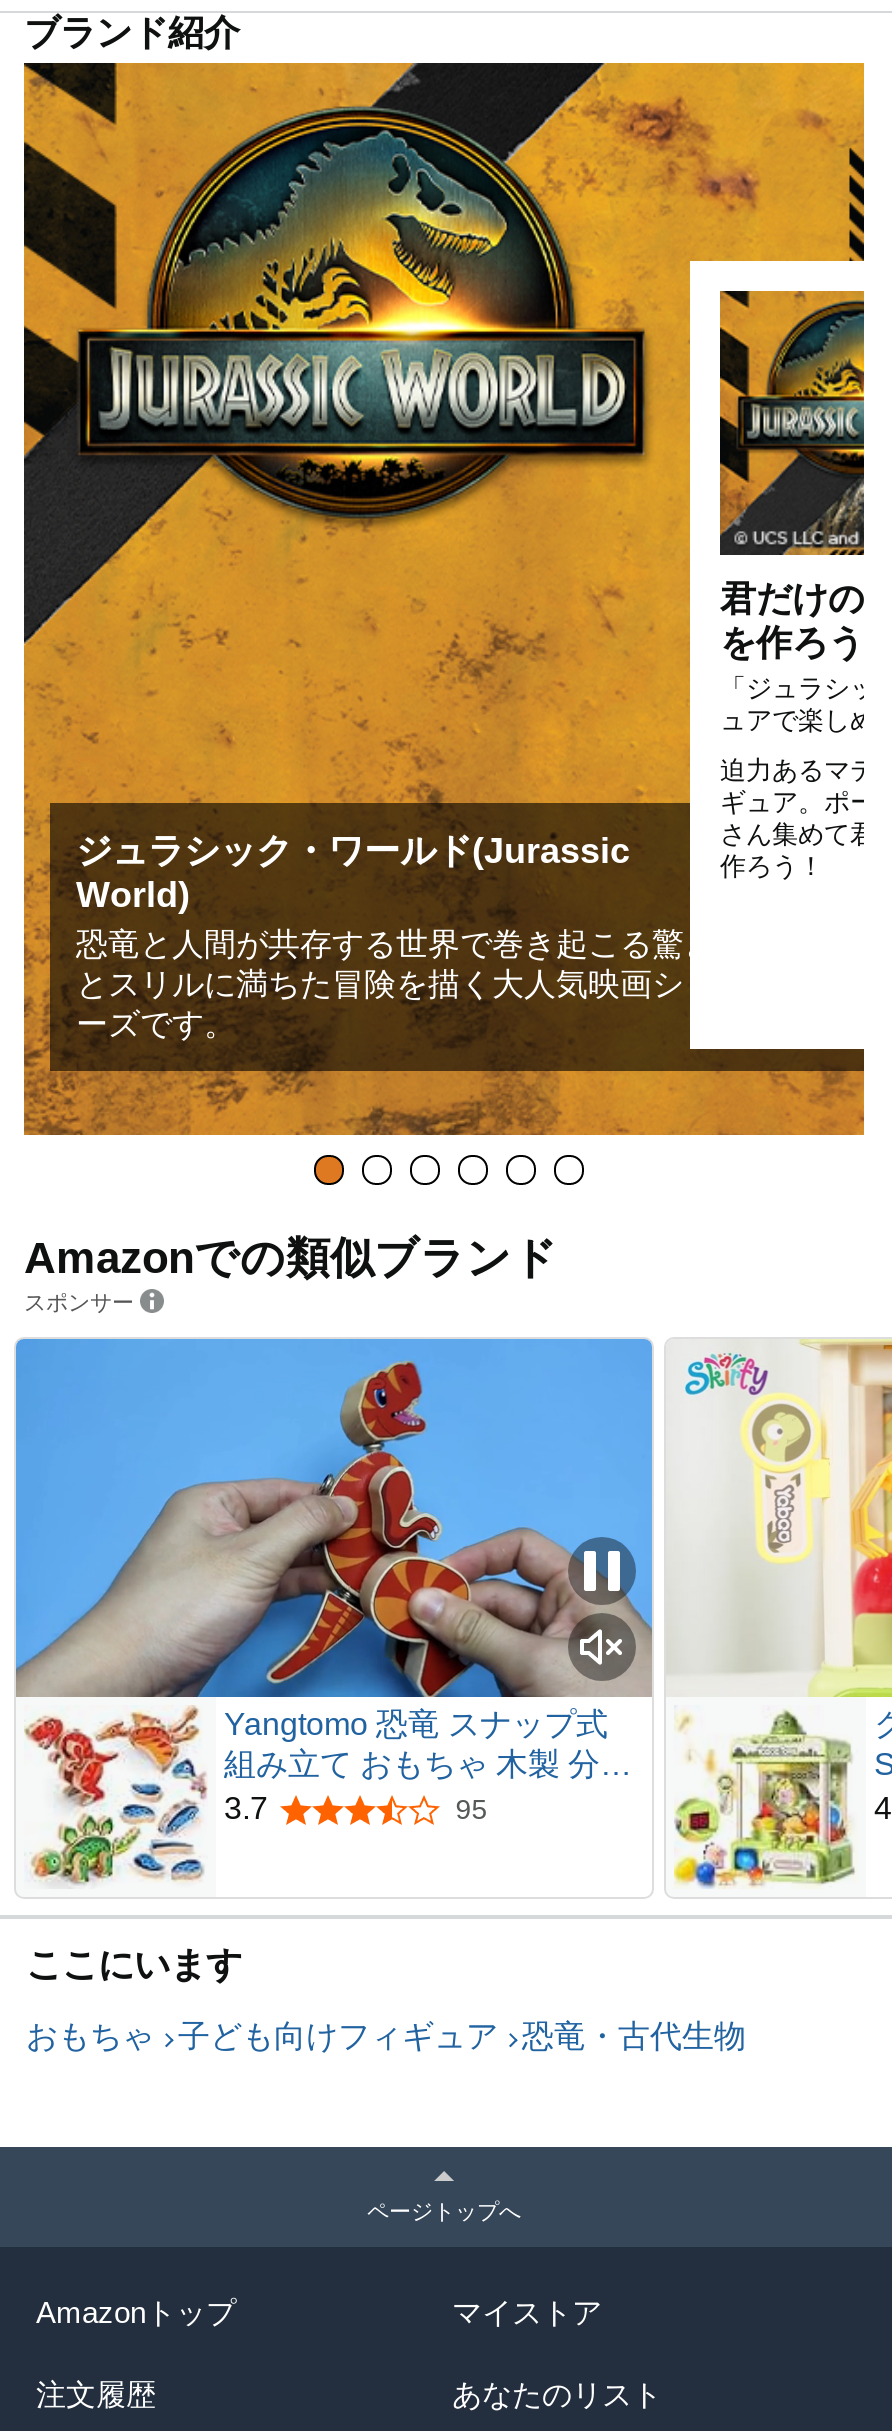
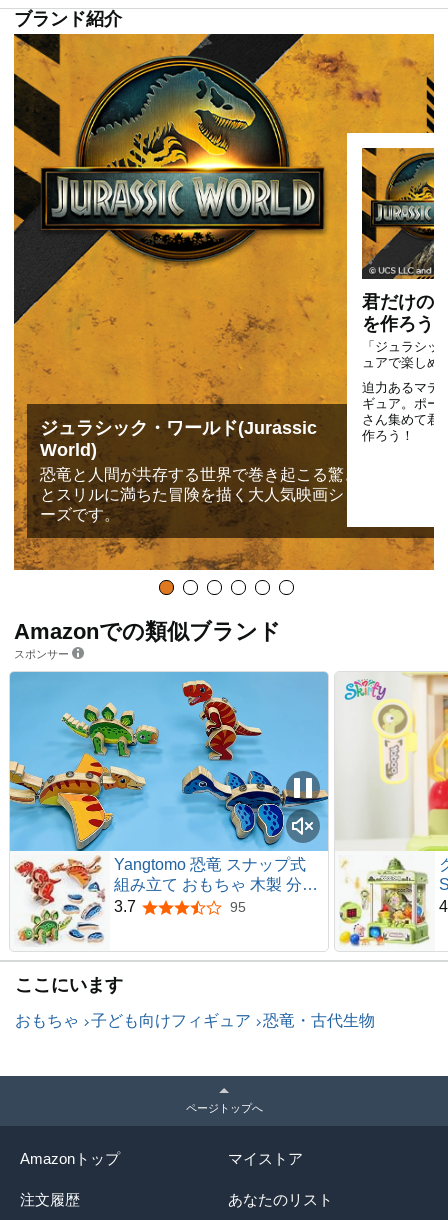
[14,1357,654,1699] [image] -> [9,680,329,852] [image]

